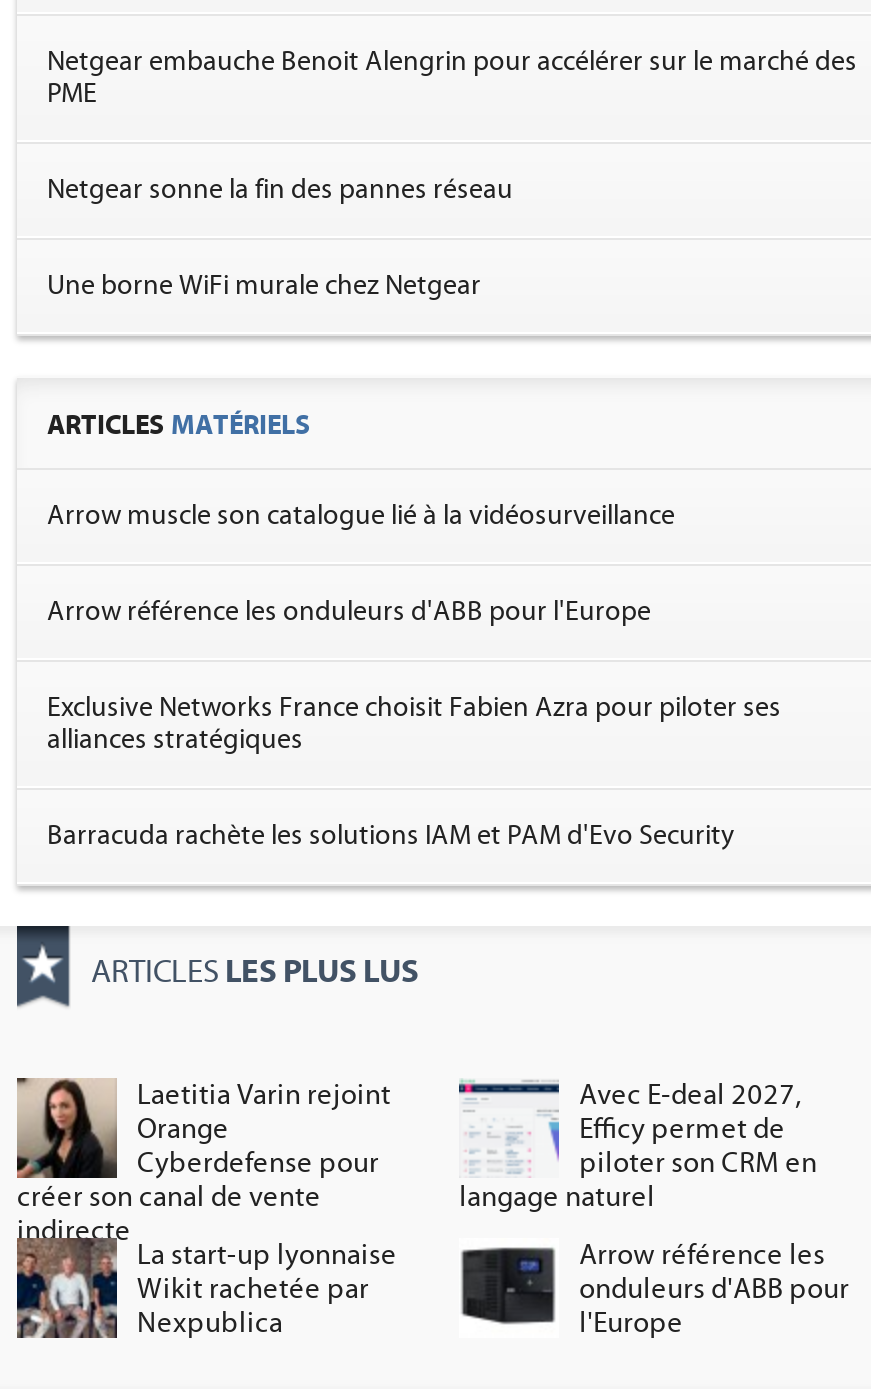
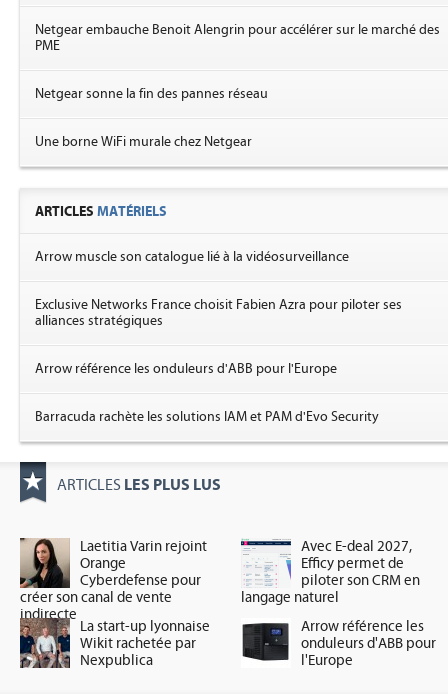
moved [47,595,651,627] -> [35,361,337,377]: Arrow référence les onduleurs d'ABB pour l'Europe
moved [47,691,781,755] -> [35,297,402,329]: Exclusive Networks France choisit Fabien Azra pour piloter ses | alliances stratégiques

